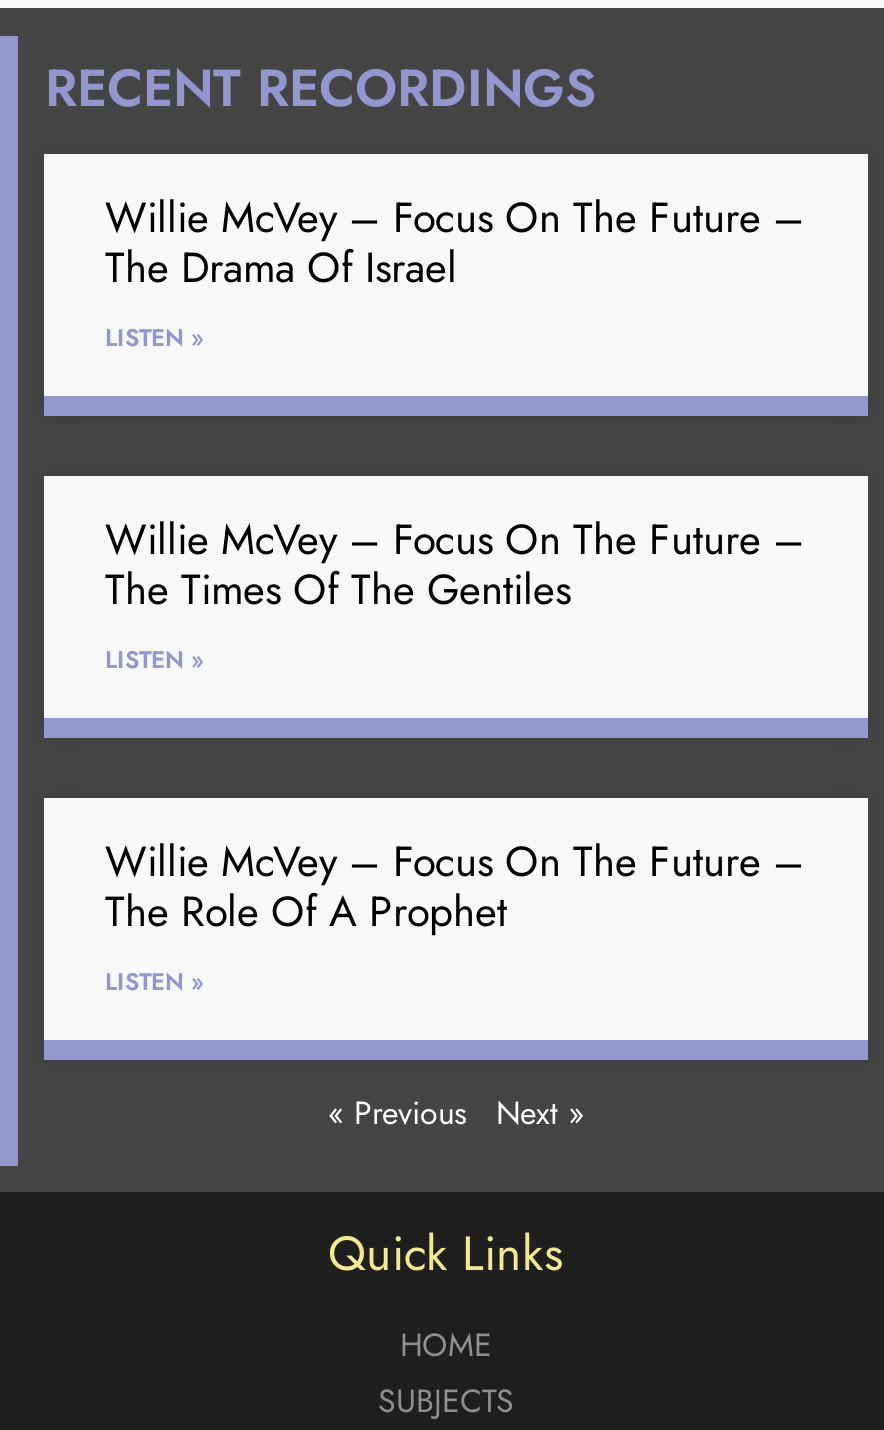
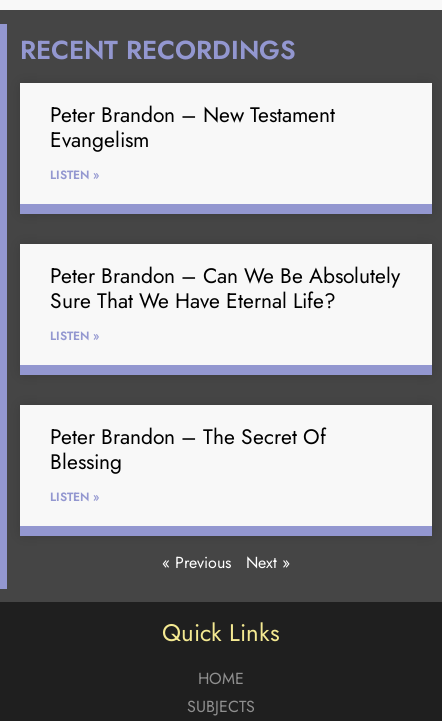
[105,188,805,298] Willie McVey – Focus On The Future – | The Drama Of Israel -> [50,100,335,155] Peter Brandon – New Testament | Evangelism
[105,510,805,620] Willie McVey – Focus On The Future – | The Times Of The Gentiles -> [50,261,400,316] Peter Brandon – Can We Be Absolutely | Sure That We Have Eternal Life?
[105,832,805,942] Willie McVey – Focus On The Future – | The Role Of A Prophet -> [50,422,326,477] Peter Brandon – The Secret Of | Blessing

